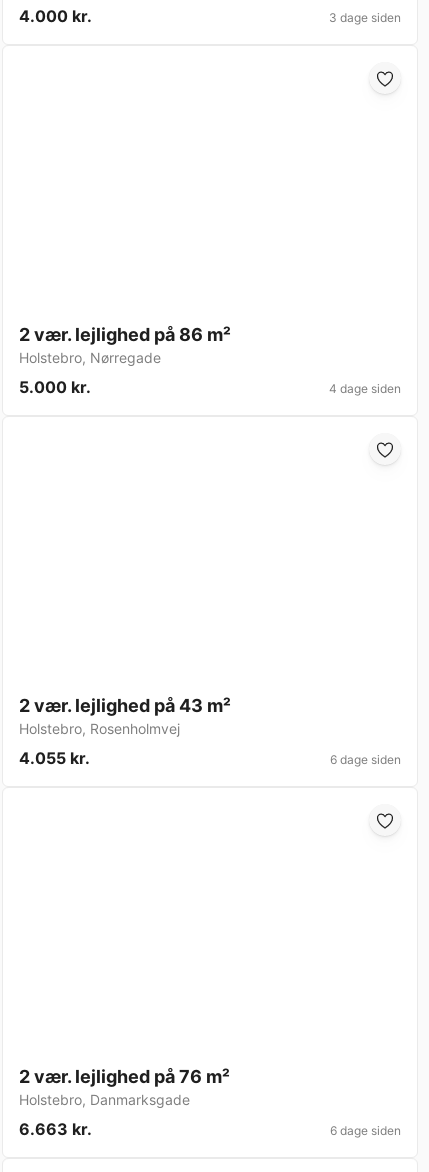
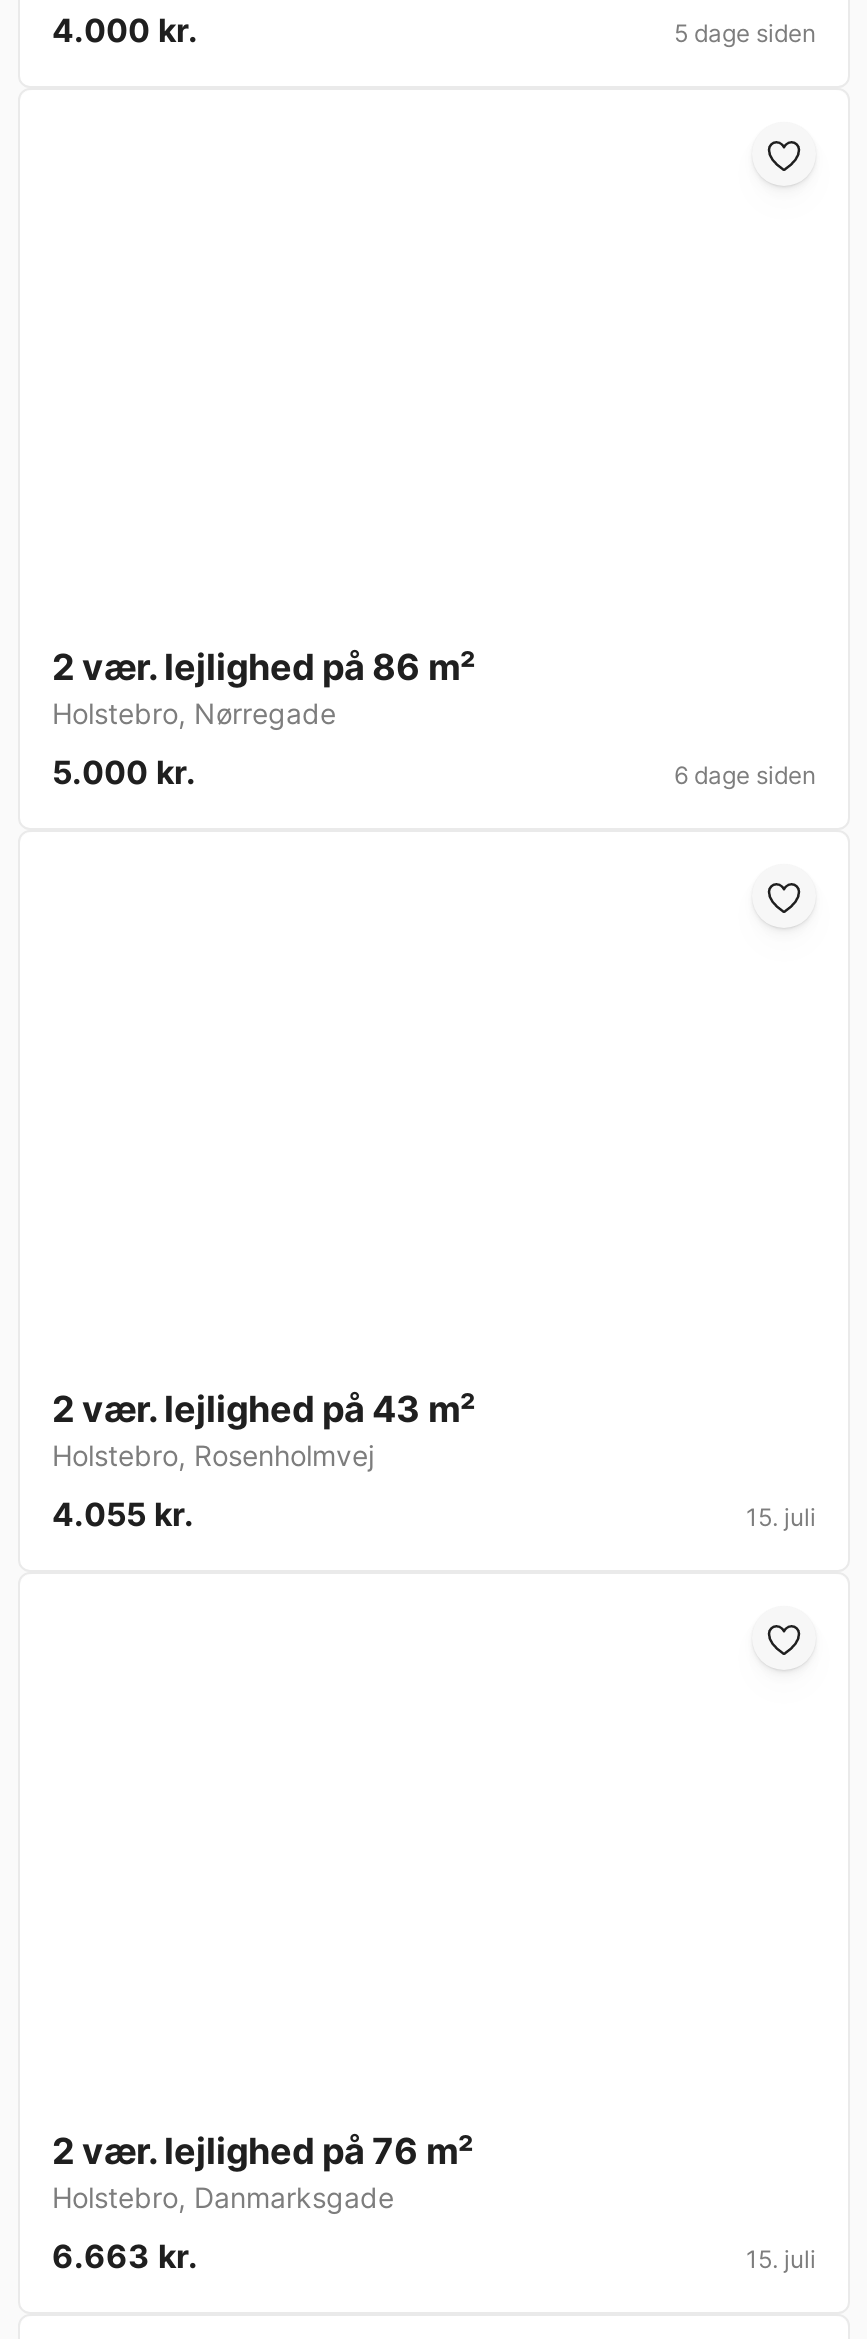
[329,10,401,25] 3 dage siden -> [674,19,816,49] 5 dage siden
[329,381,401,396] 4 dage siden -> [674,761,816,791] 6 dage siden
[330,752,401,767] 6 dage siden -> [746,1503,816,1533] 15. juli
[330,1123,401,1138] 6 dage siden -> [746,2245,816,2275] 15. juli

